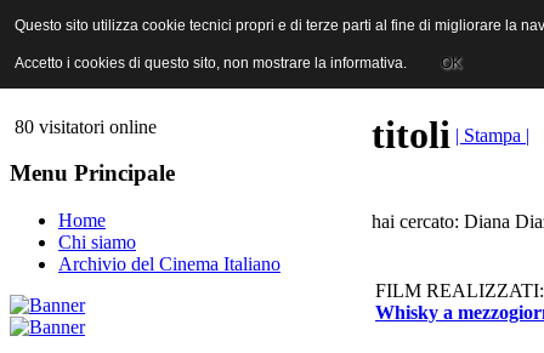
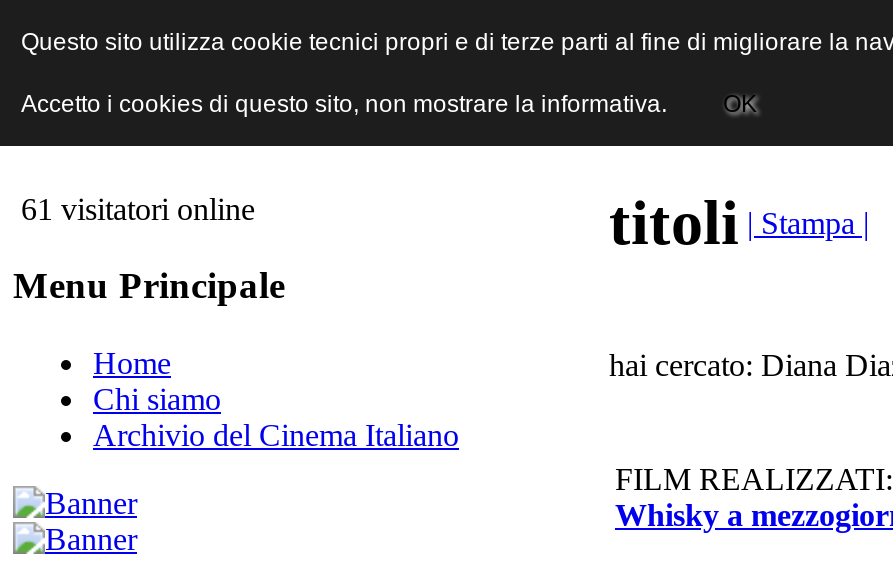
[10,116,157,137] 80 visitatori online -> [13,191,255,225] 61 visitatori online

